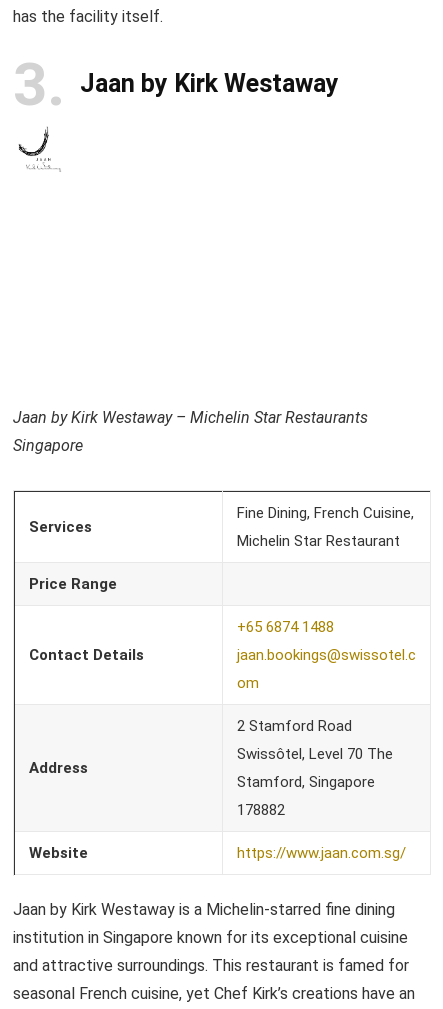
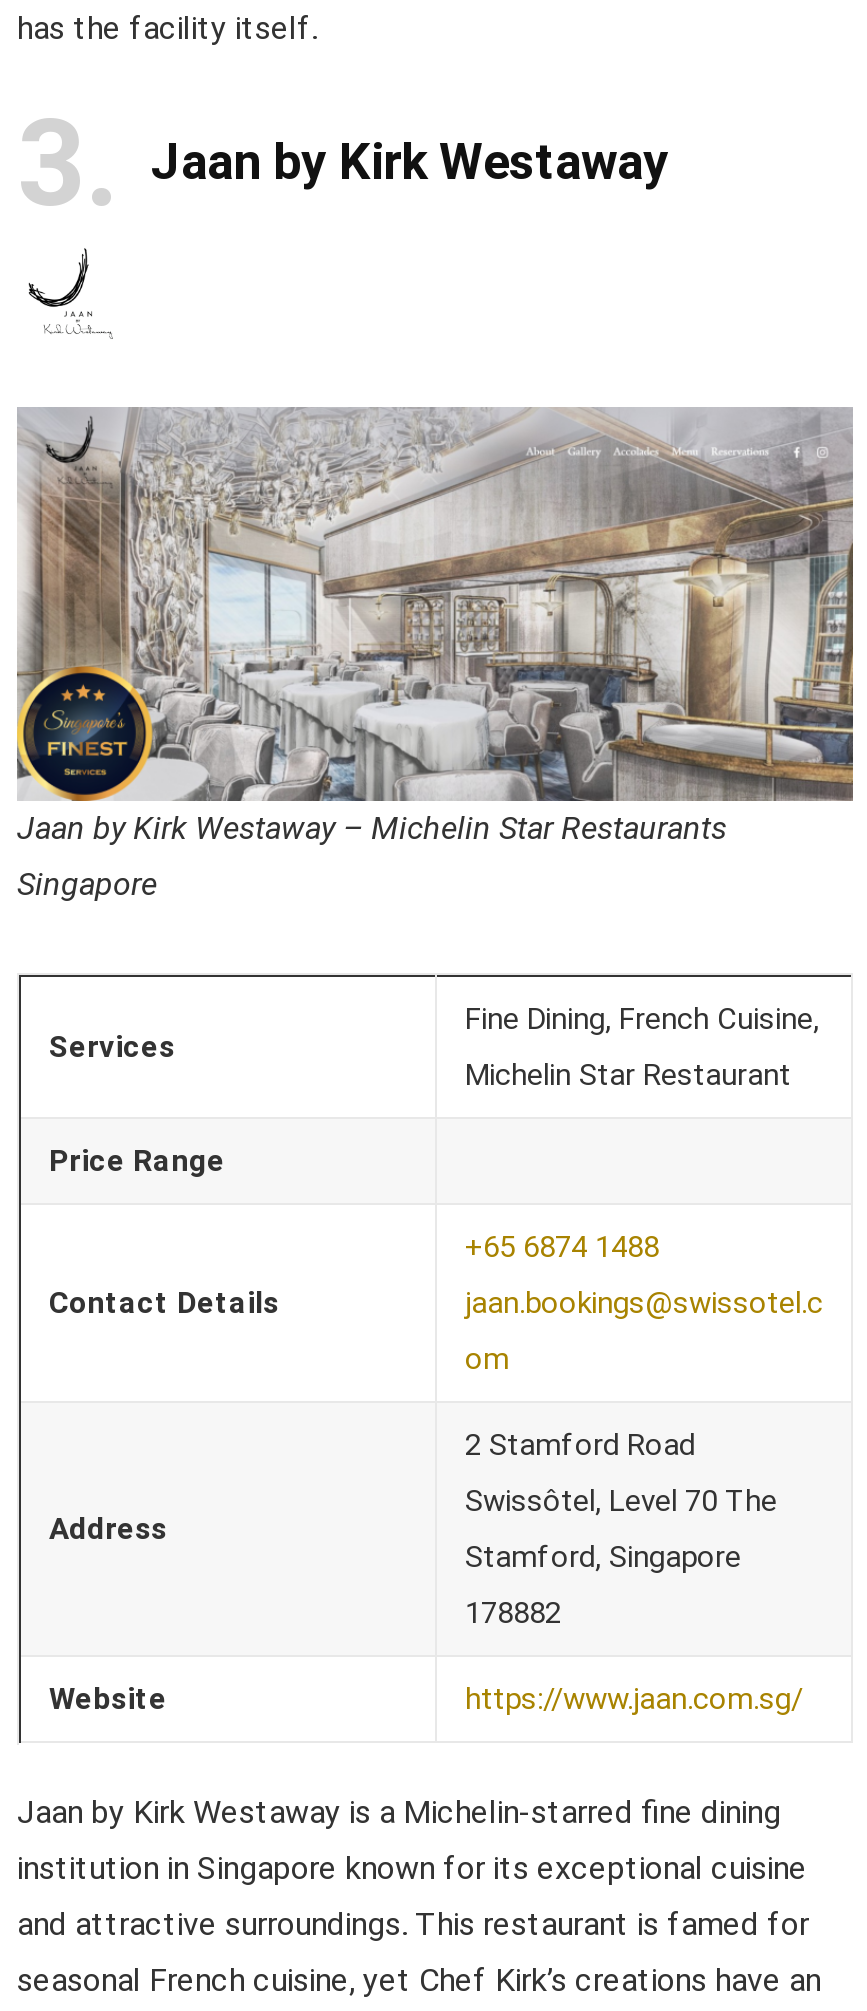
none -> [15,405,855,803] [image]

